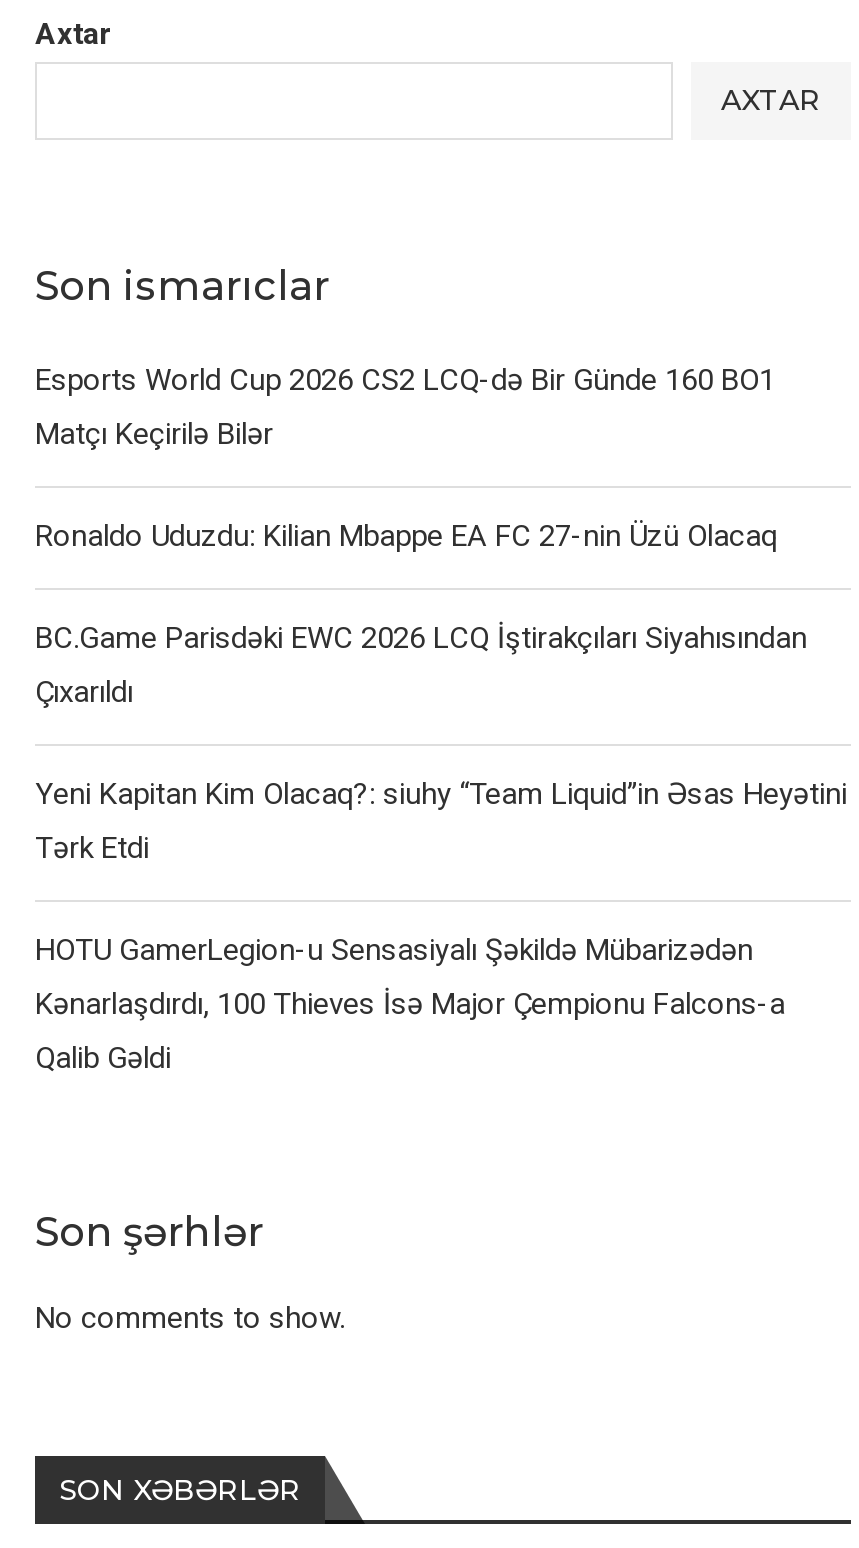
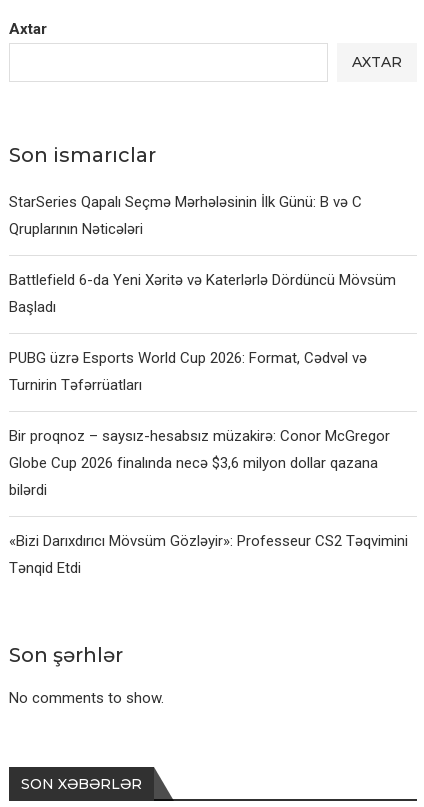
[35,362,847,1076] Esports World Cup 2026 CS2 LCQ-də Bir Günde 160 BO1 | Matçı Keçirilə Bilər | Ronaldo Uduzdu: Kilian Mbappe EA FC 27-nin Üzü Olacaq | BC.Game Parisdəki EWC 2026 LCQ İştirakçıları Siyahısından | Çıxarıldı | Yeni Kapitan Kim Olacaq?: siuhy “Team Liquid”in Əsas Heyətini | Tərk Etdi | HOTU GamerLegion-u Sensasiyalı Şəkildə Mübarizədən | Kənarlaşdırdı, 100 Thieves İsə Major Çempionu Falcons-a | Qalib Gəldi -> [9,193,408,577] StarSeries Qapalı Seçmə Mərhələsinin İlk Günü: B və C | Qruplarının Nəticələri | Battlefield 6-da Yeni Xəritə və Katerlərlə Dördüncü Mövsüm | Başladı | PUBG üzrə Esports World Cup 2026: Format, Cədvəl və | Turnirin Təfərrüatları | Bir proqnoz – saysız-hesabsız müzakirə: Conor McGregor | Globe Cup 2026 finalında necə $3,6 milyon dollar qazana | bilərdi | «Bizi Darıxdırıcı Mövsüm Gözləyir»: Professeur CS2 Təqvimini | Tənqid Etdi

